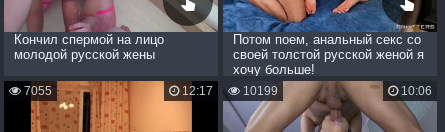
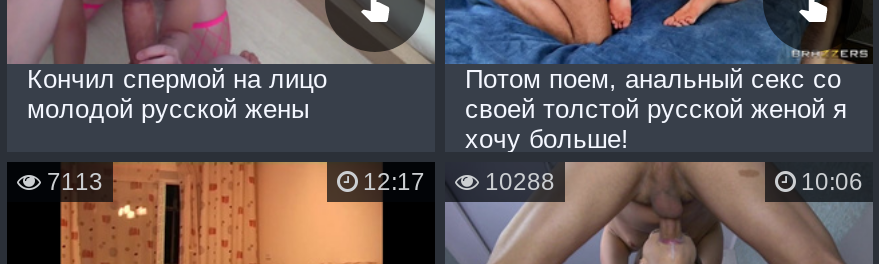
[21,84,52,98] 7055 -> [41,168,103,196] 7113
[179,84,278,98] 12:17 10199 -> [357,168,555,196] 12:17 10288

